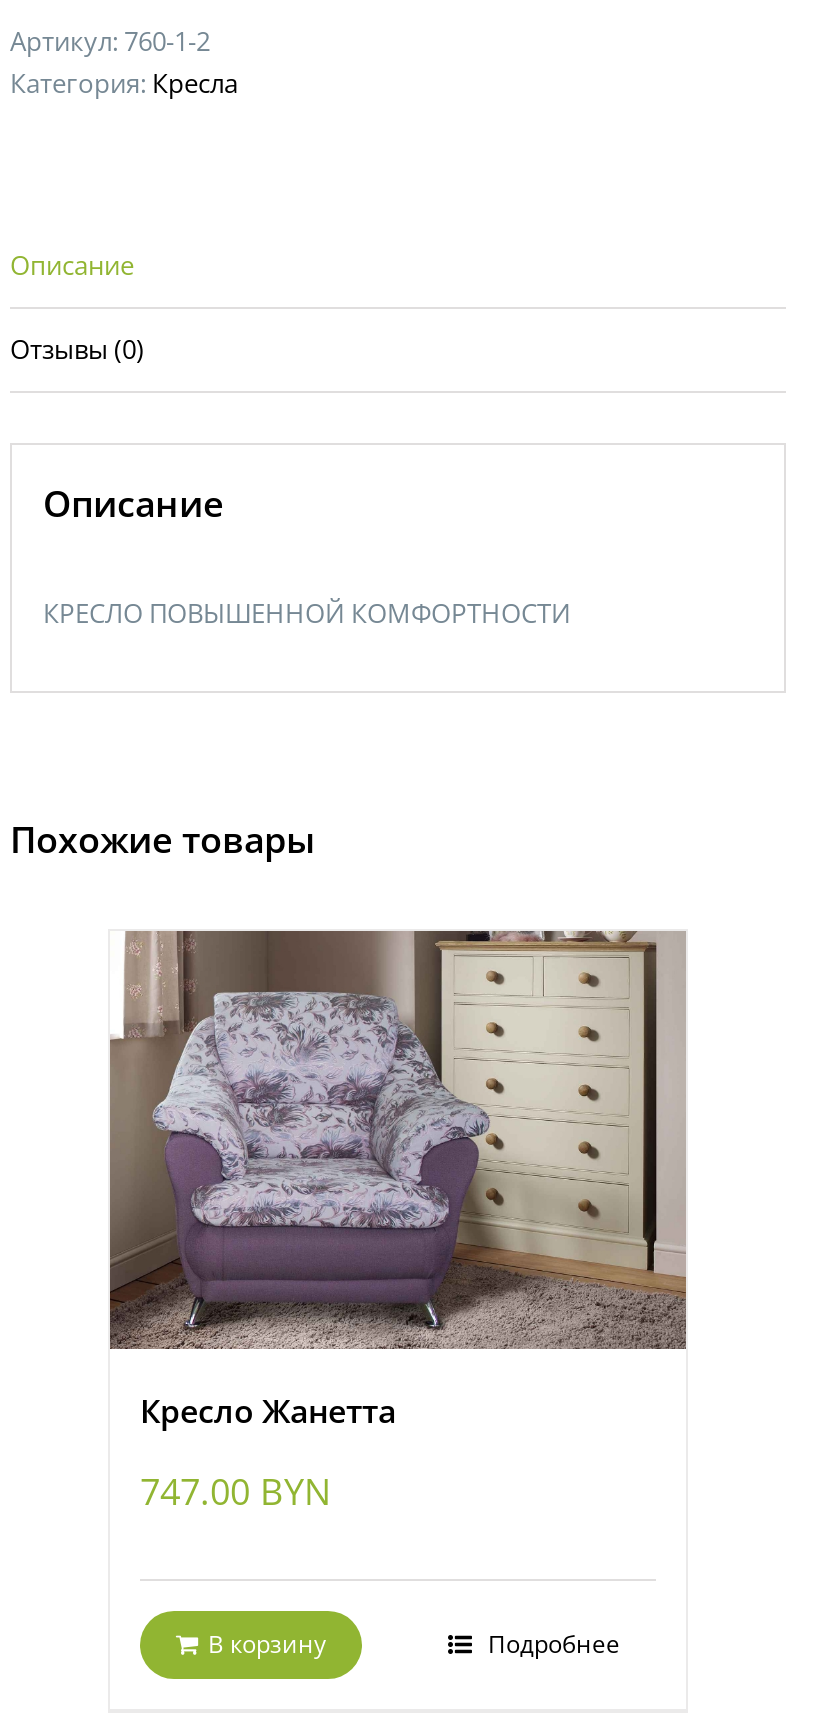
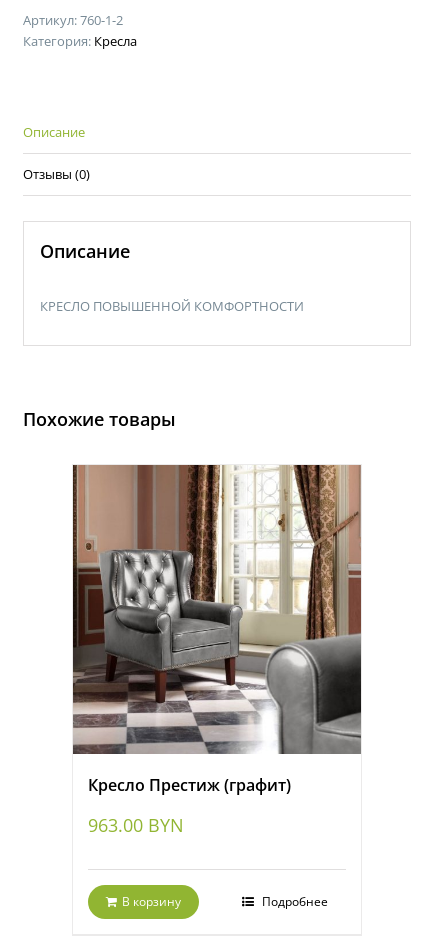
[108,929,684,1433] [image] | Кресло Жанетта -> [72,464,361,796] [image] | Кресло Престиж (графит)
[140,1467,332,1515] 747.00 BYN -> [88,813,184,837] 963.00 BYN

